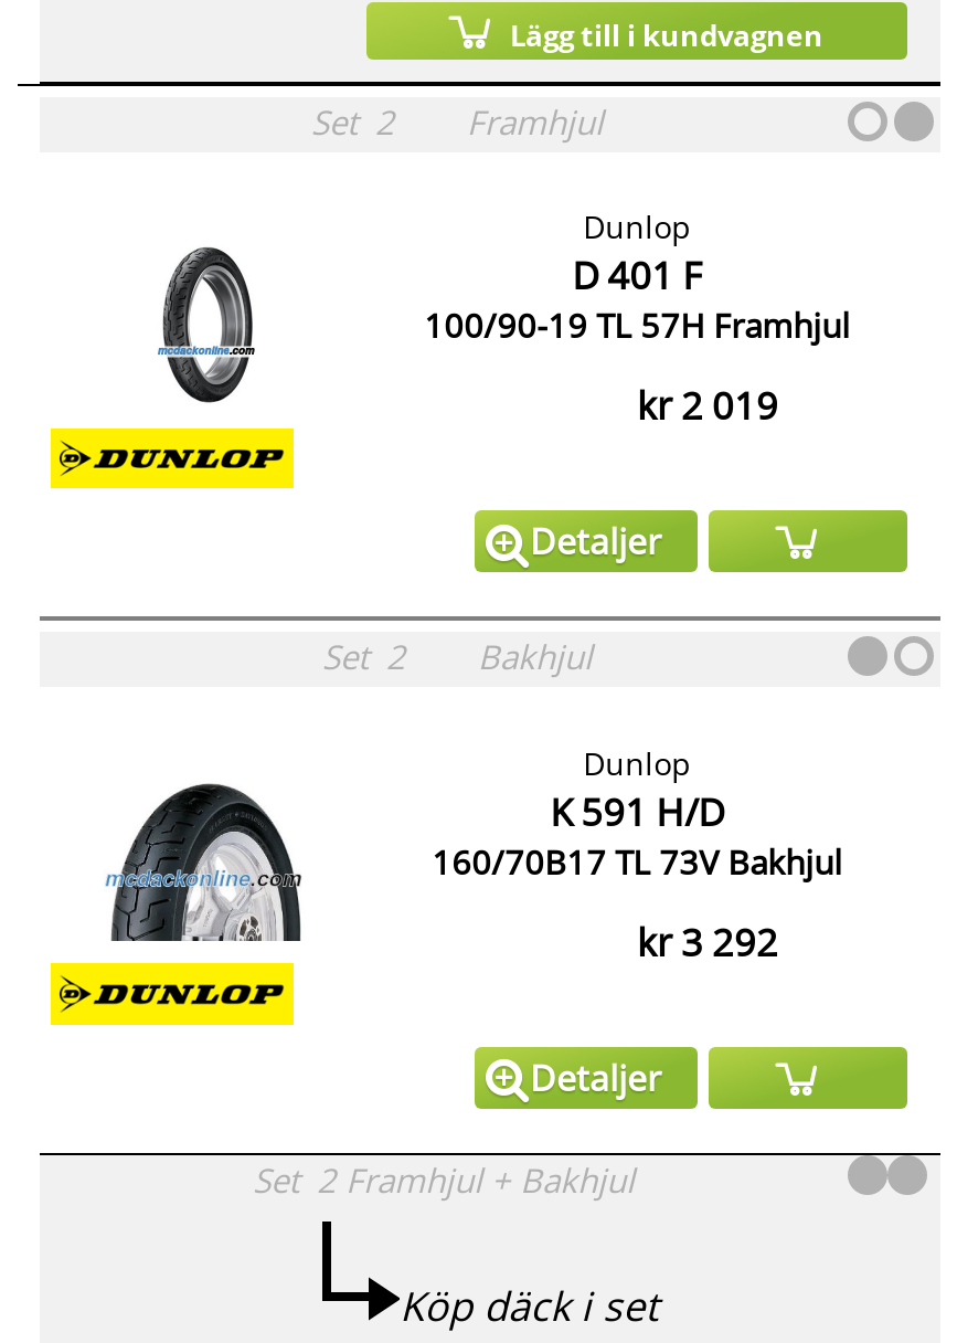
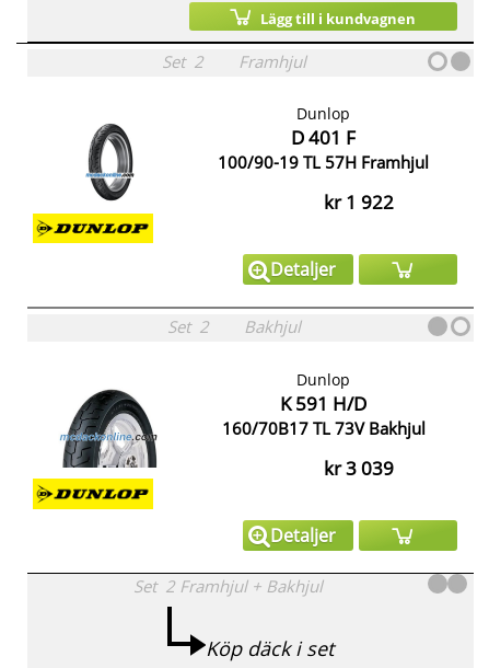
[637,380,778,431] kr 2 019 -> [323,189,393,215] kr 1 922
[637,916,778,967] kr 3 292 -> [323,455,393,480] kr 3 039

